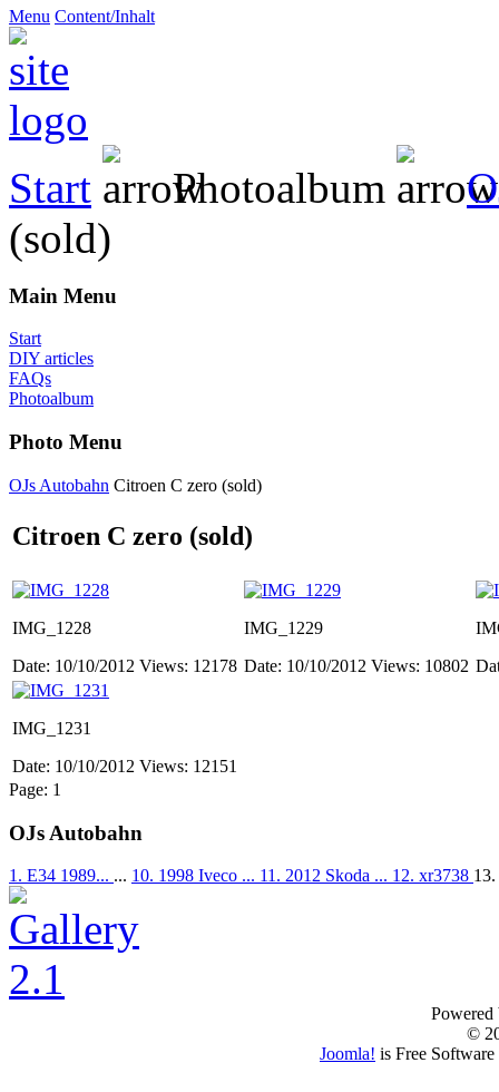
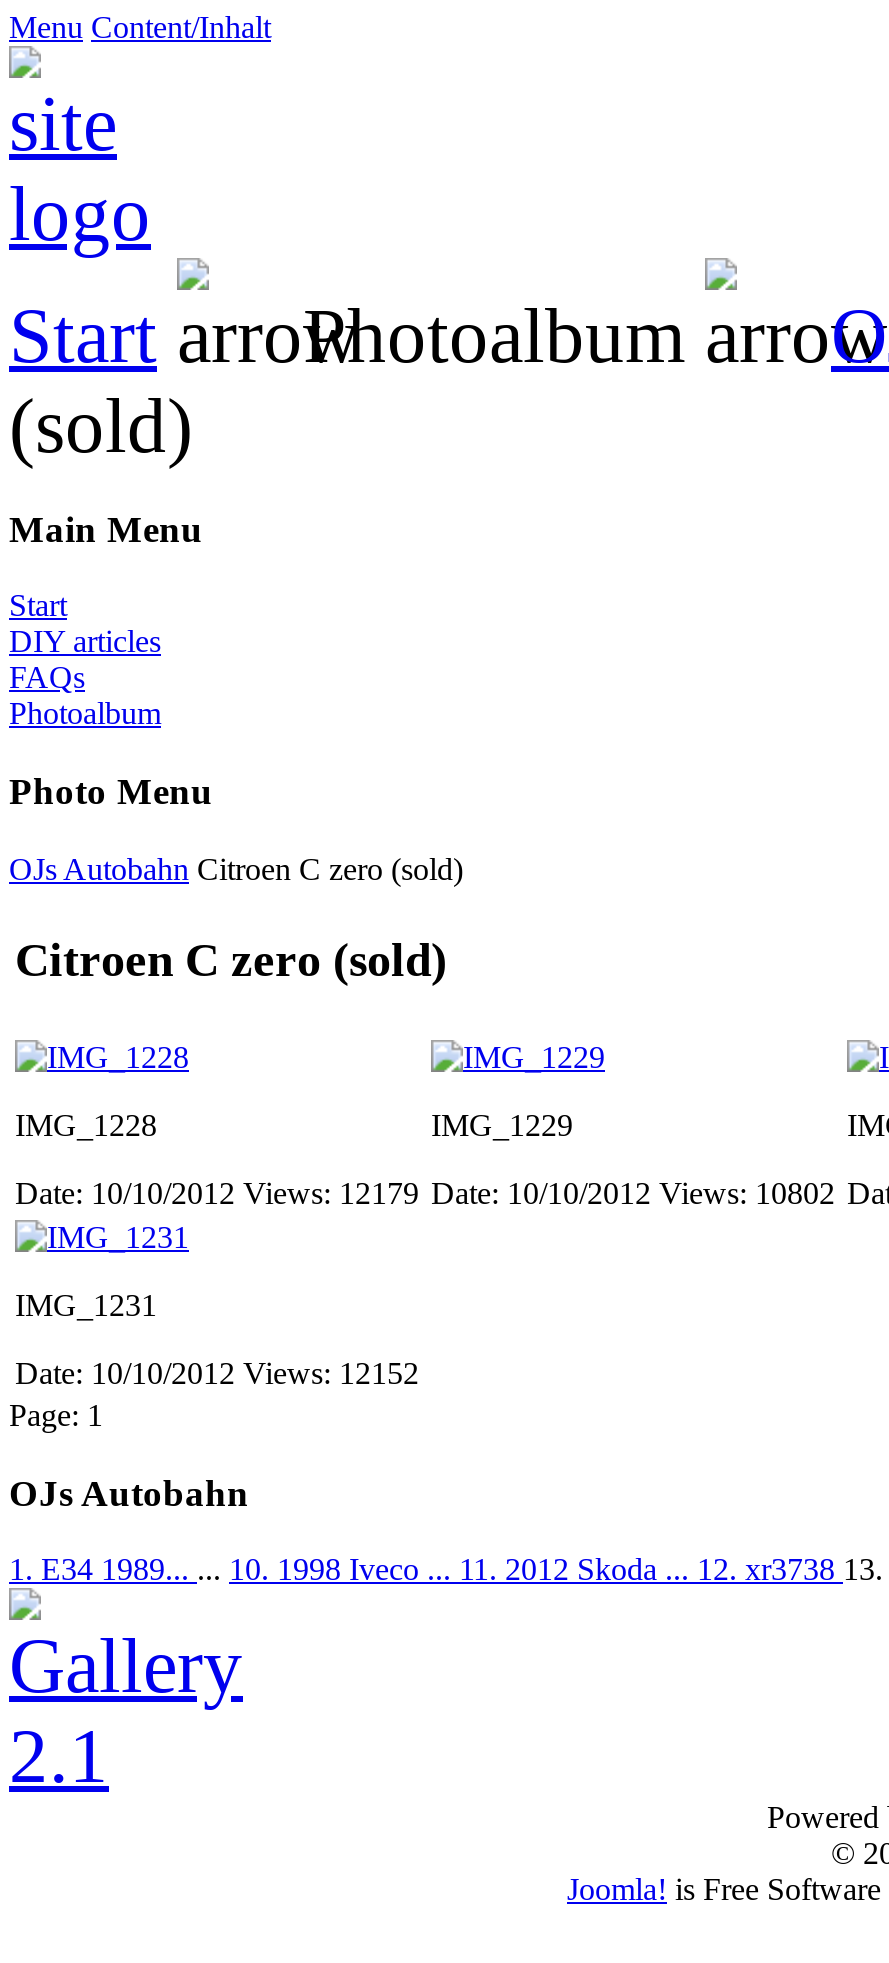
[12,656,237,675] Date: 10/10/2012 Views: 12178 -> [15,1176,419,1210] Date: 10/10/2012 Views: 12179
[12,756,237,775] Date: 10/10/2012 Views: 12151 -> [15,1356,419,1390] Date: 10/10/2012 Views: 12152

